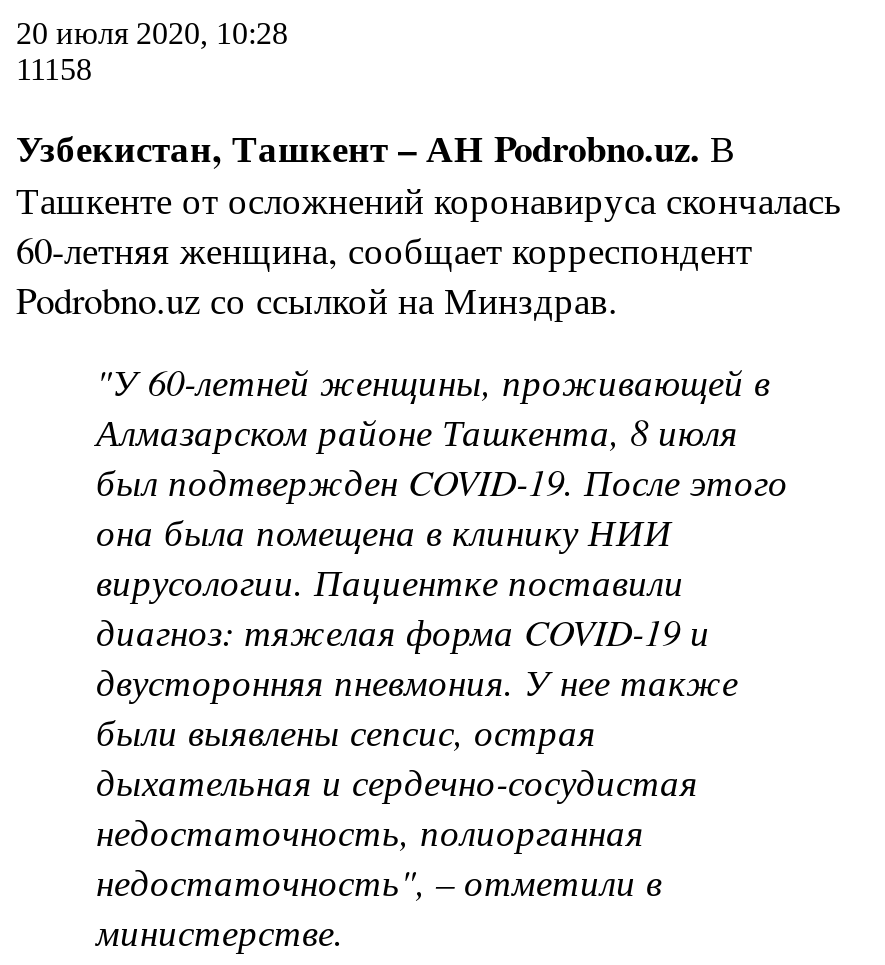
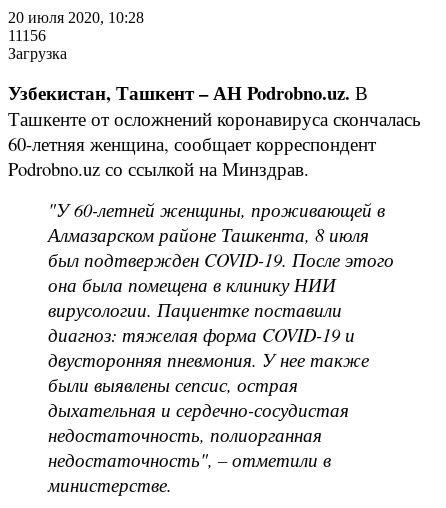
[16,52,92,86] 11158 -> [8,27,67,62] 11156 | Загрузка

